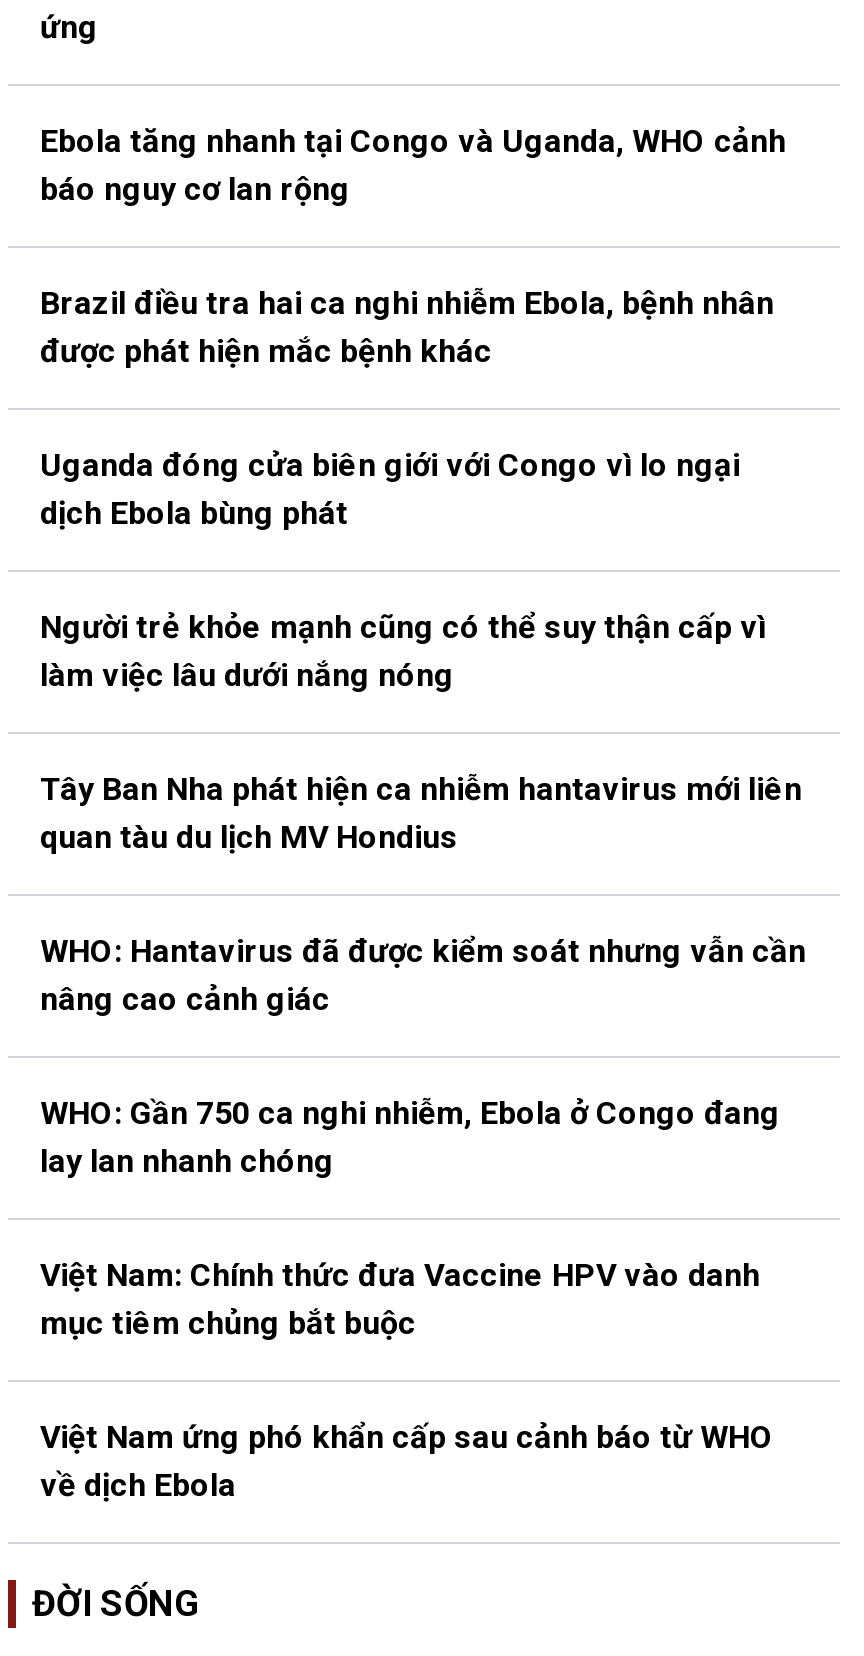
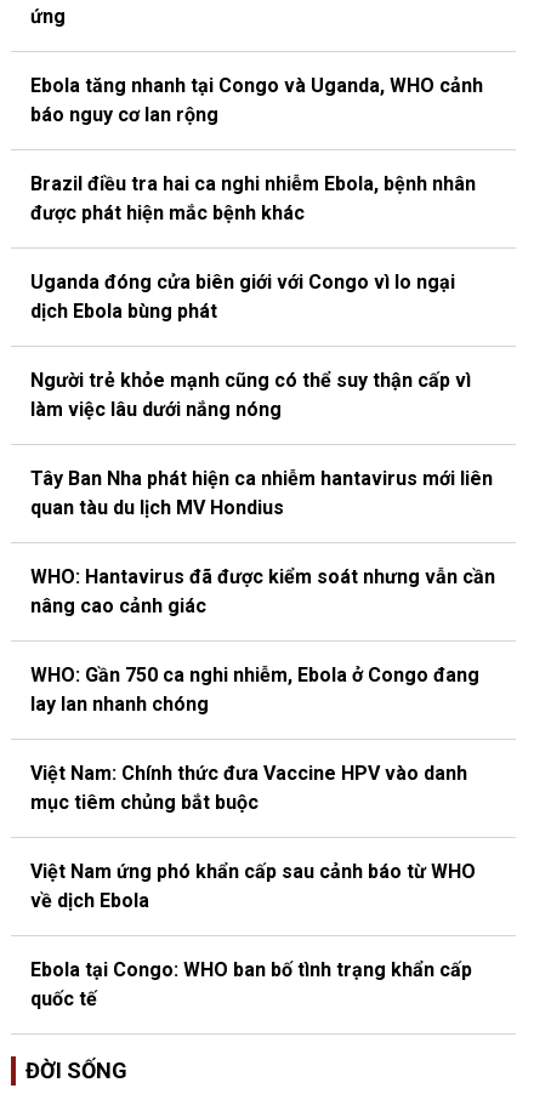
none -> [30,958,472,1010] Ebola tại Congo: WHO ban bố tình trạng khẩn cấp | quốc tế

